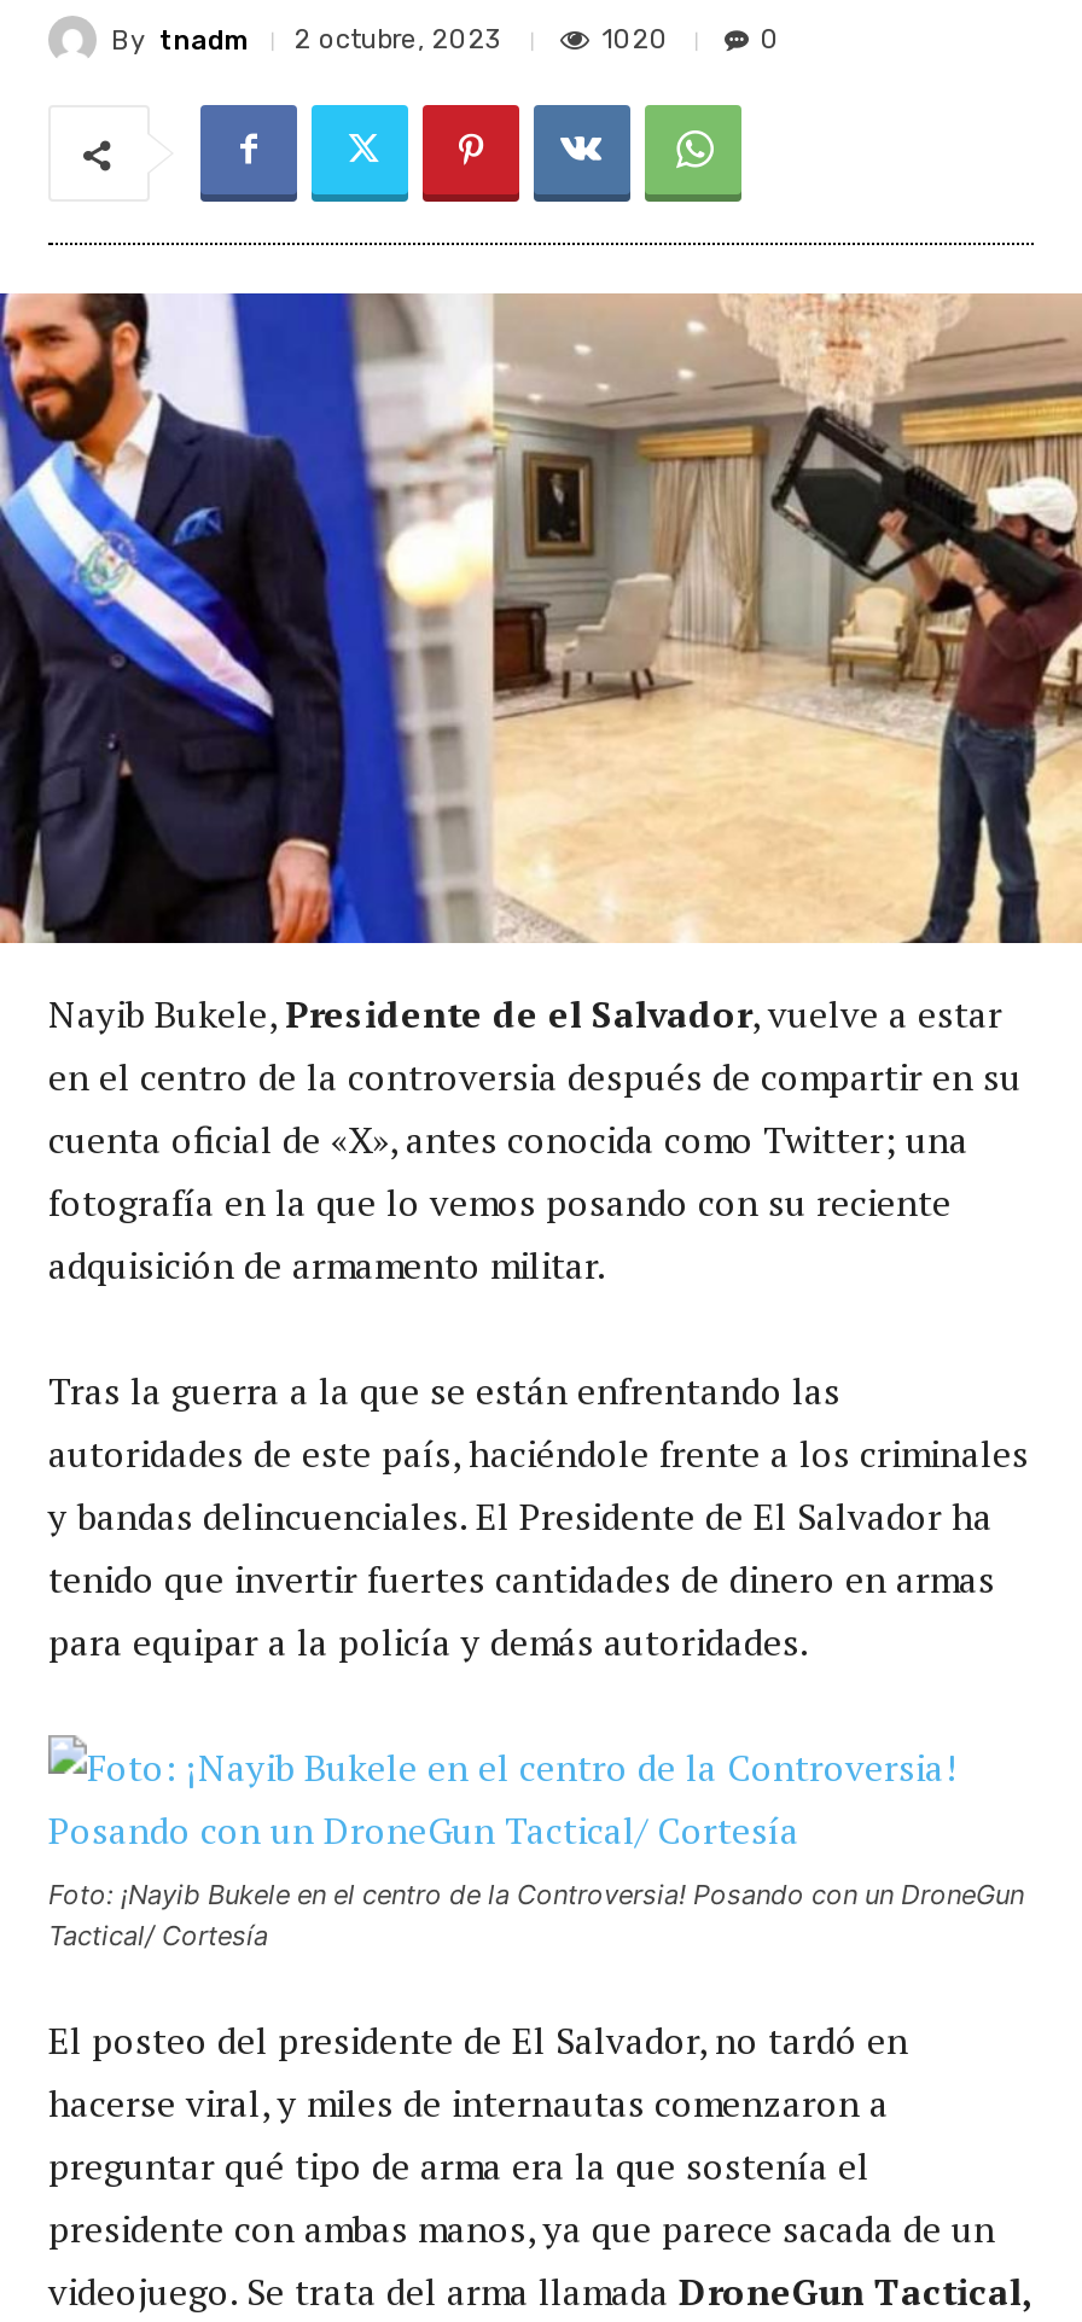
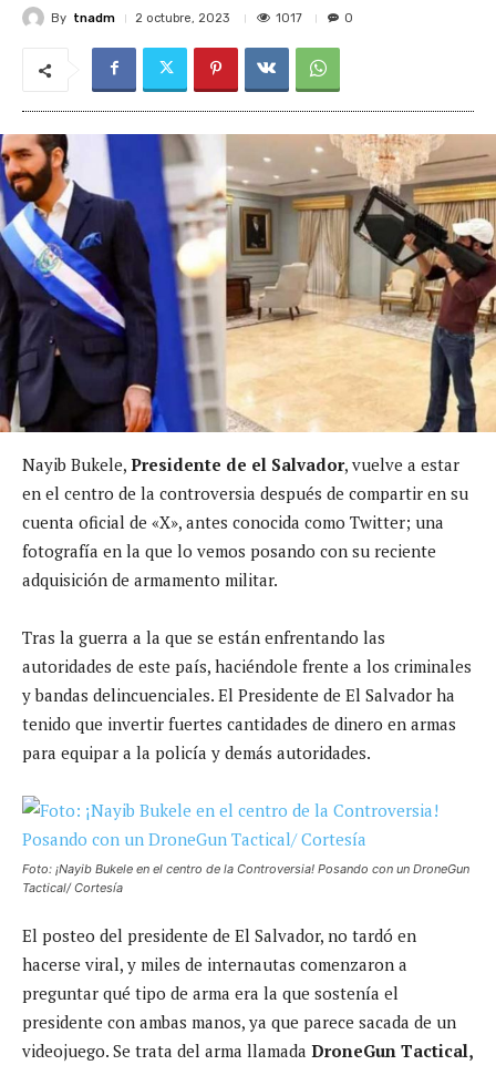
[601,25,669,56] 1020 -> [276,11,302,25] 1017

